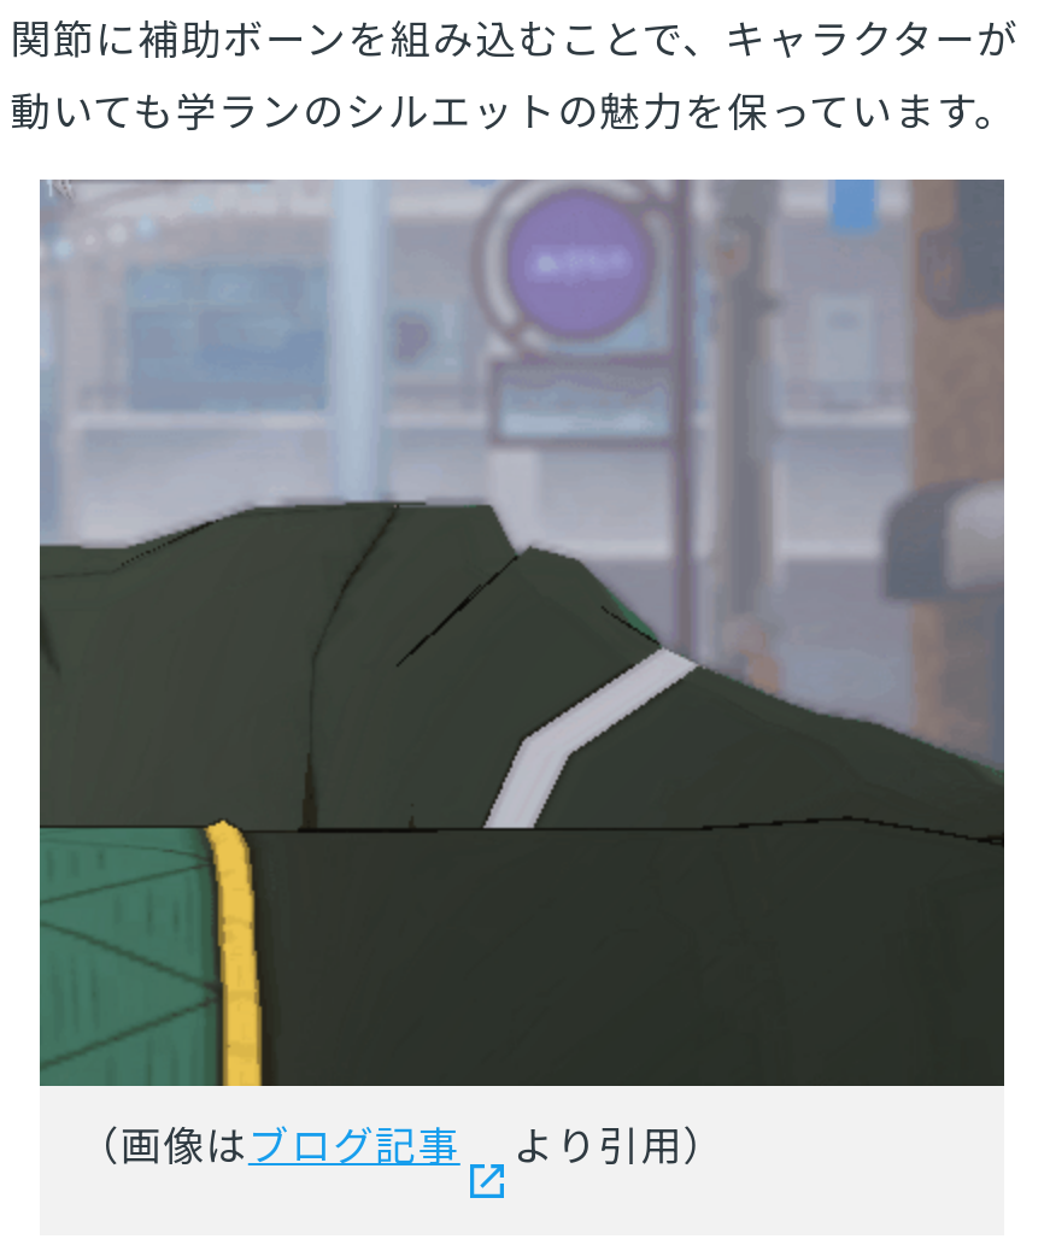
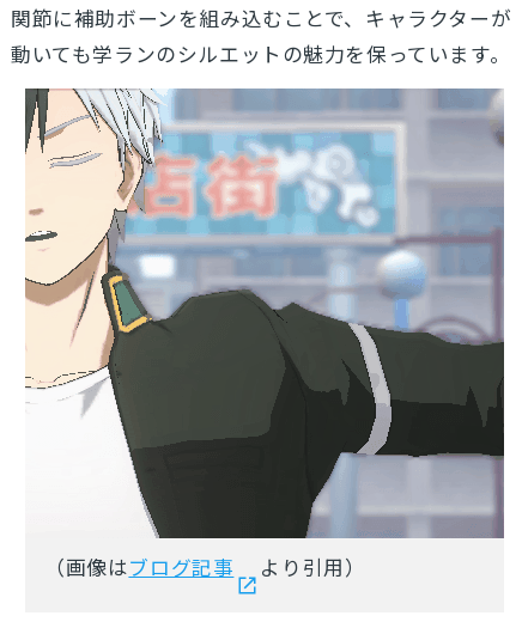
[37,178,1007,1090] [image] -> [24,89,505,539] [image]

